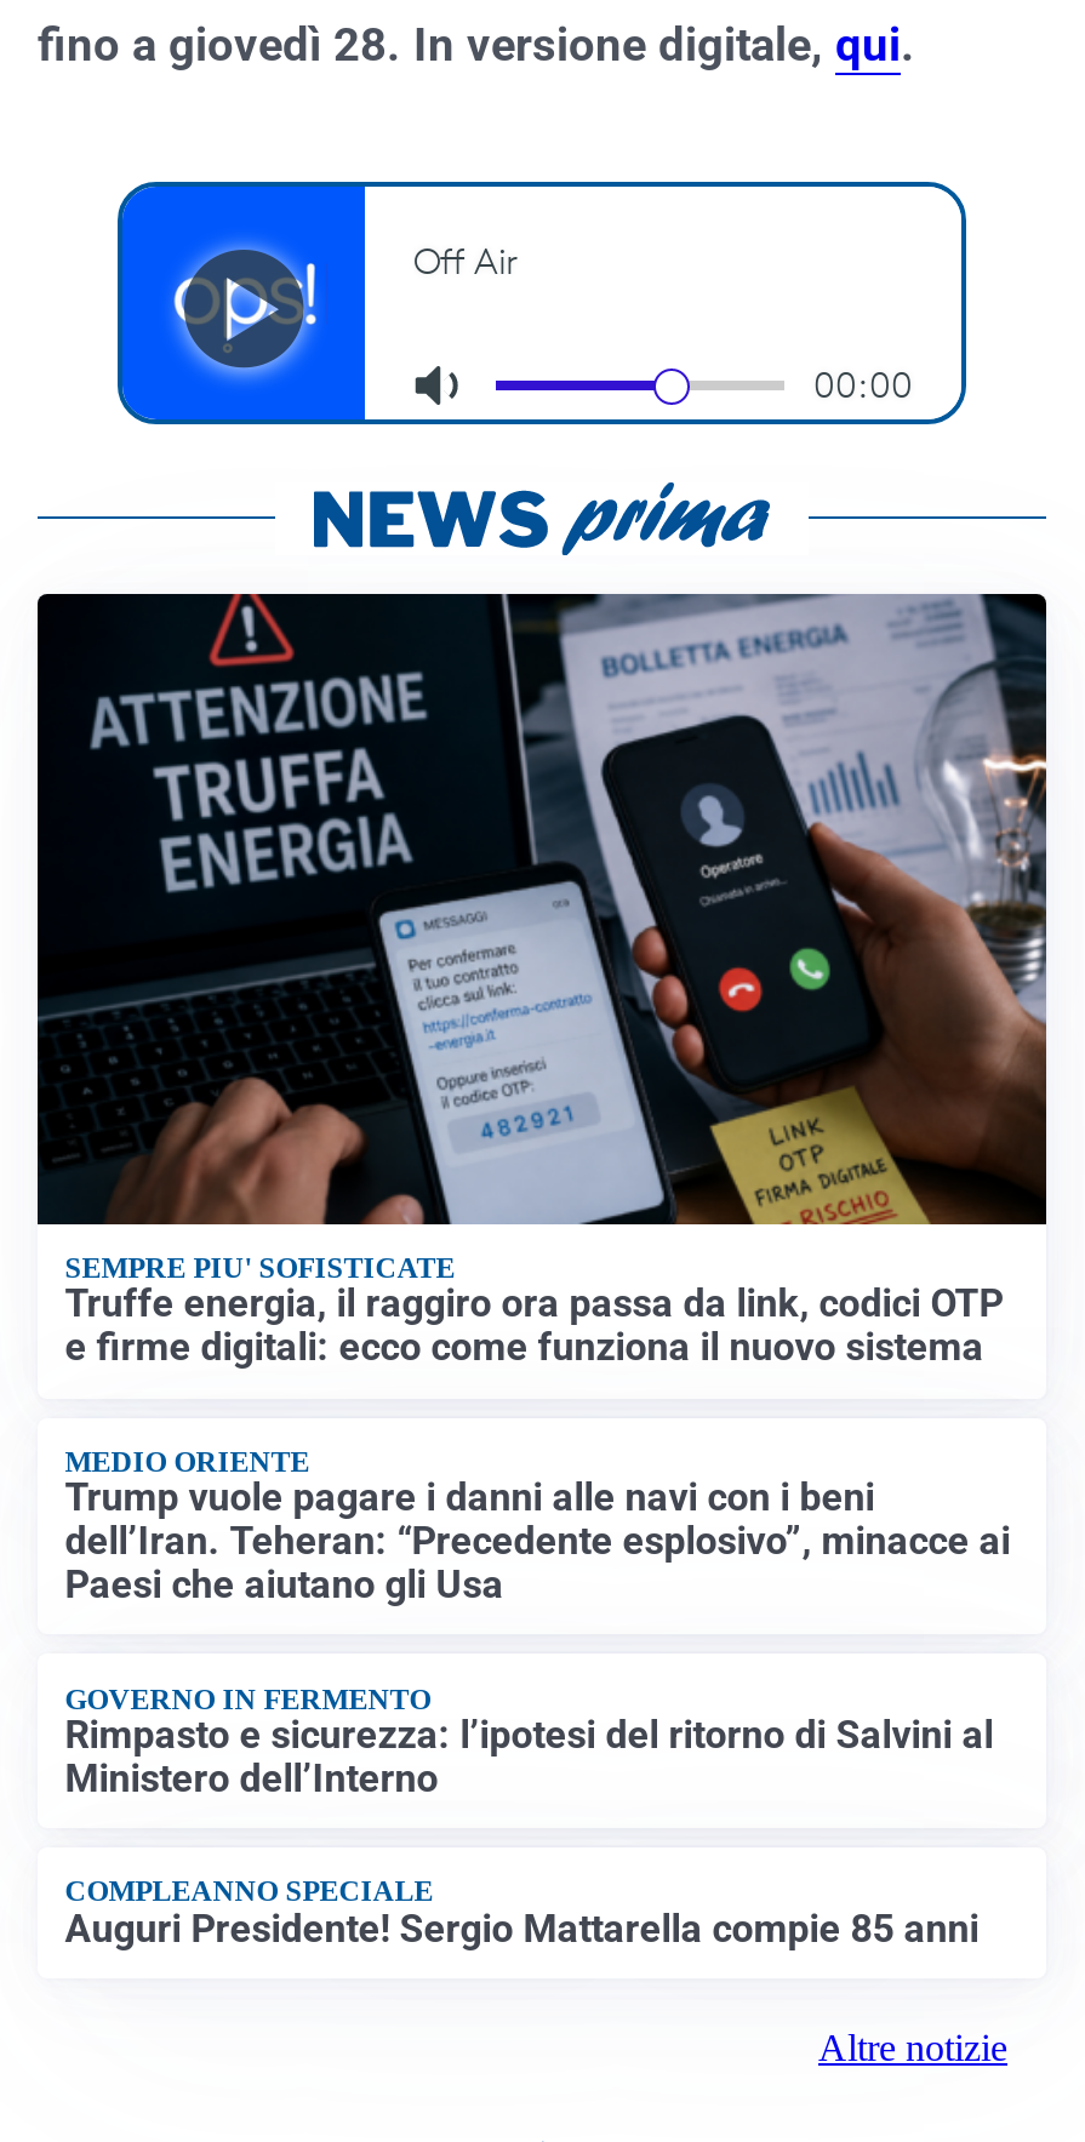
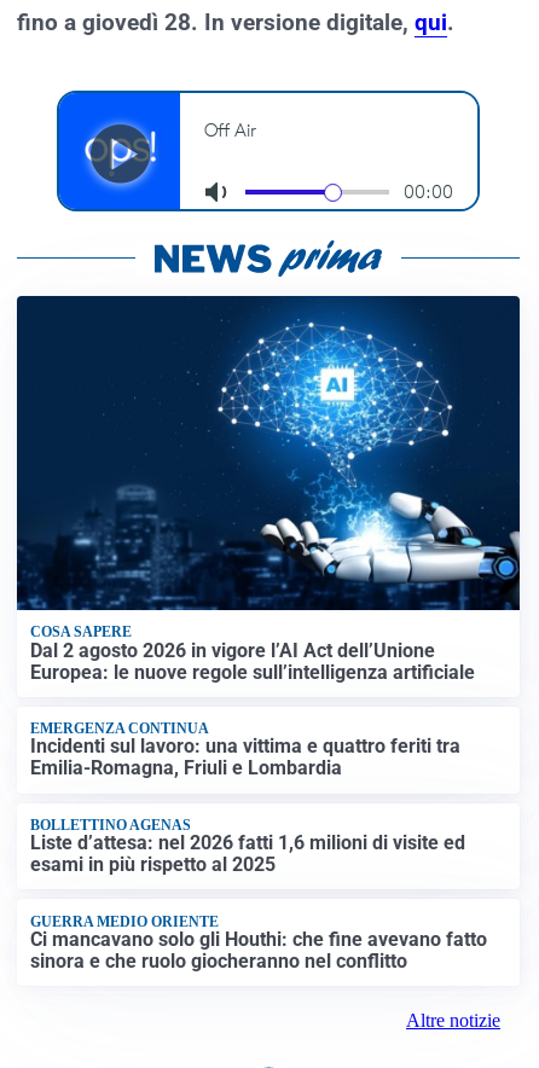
[35,590,1049,1370] [image] | SEMPRE PIU' SOFISTICATE | Truffe energia, il raggiro ora passa da link, codici OTP | e firme digitali: ecco come funziona il nuovo sistema -> [16,295,521,683] [image] | COSA SAPERE | Dal 2 agosto 2026 in vigore l’AI Act dell’Unione | Europea: le nuove regole sull’intelligenza artificiale
[65,1444,1010,1607] MEDIO ORIENTE | Trump vuole pagare i danni alle navi con i beni | dell’Iran. Teheran: “Precedente esplosivo”, minacce ai | Paesi che aiutano gli Usa -> [30,720,461,780] EMERGENZA CONTINUA | Incidenti sul lavoro: una vittima e quattro feriti tra | Emilia-Romagna, Friuli e Lombardia
[65,1681,993,1801] GOVERNO IN FERMENTO | Rimpasto e sicurezza: l’ipotesi del ritorno di Salvini al | Ministero dell’Interno -> [30,816,466,876] BOLLETTINO AGENAS | Liste d’attesa: nel 2026 fatti 1,6 milioni di visite ed | esami in più rispetto al 2025
[65,1874,979,1950] COMPLEANNO SPECIALE | Auguri Presidente! Sergio Mattarella compie 85 anni -> [30,913,487,972] GUERRA MEDIO ORIENTE | Ci mancavano solo gli Houthi: che fine avevano fatto | sinora e che ruolo giocheranno nel conflitto

